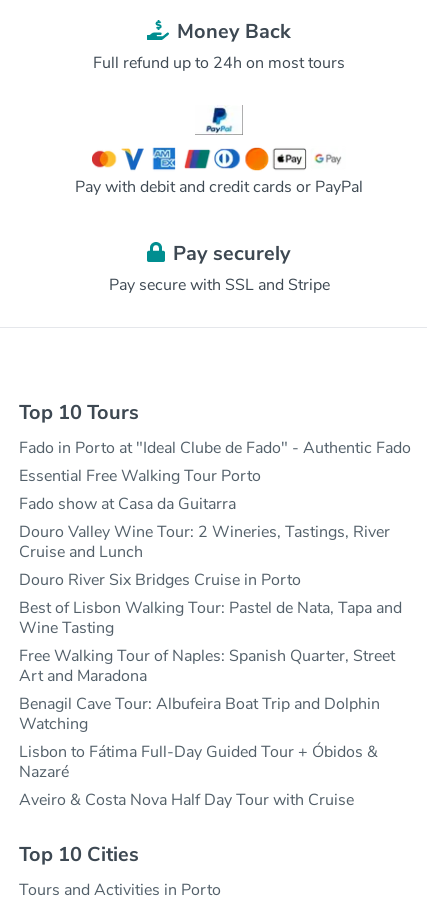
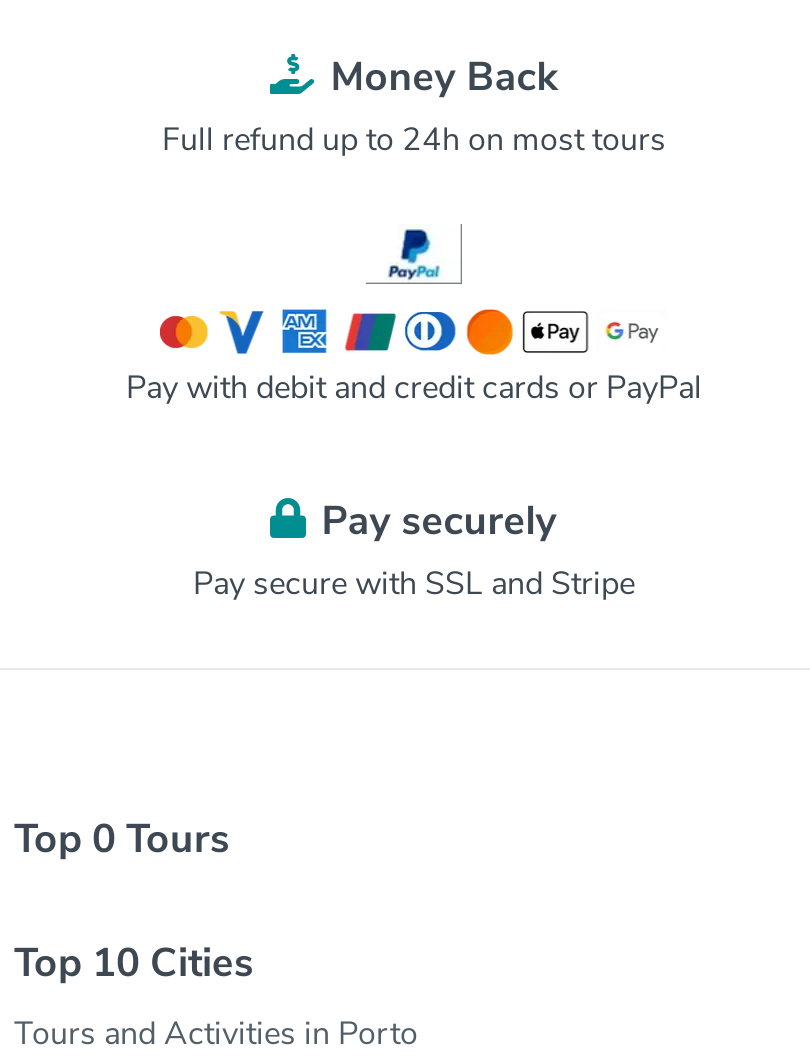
[19,399,411,811] Top 10 Tours | Fado in Porto at "Ideal Clube de Fado" - Authentic Fado | Essential Free Walking Tour Porto | Fado show at Casa da Guitarra | Douro Valley Wine Tour: 2 Wineries, Tastings, River | Cruise and Lunch | Douro River Six Bridges Cruise in Porto | Best of Lisbon Walking Tour: Pastel de Nata, Tapa and | Wine Tasting | Free Walking Tour of Naples: Spanish Quarter, Street | Art and Maradona | Benagil Cave Tour: Albufeira Boat Trip and Dolphin | Watching | Lisbon to Fátima Full-Day Guided Tour + Óbidos & | Nazaré | Aveiro & Costa Nova Half Day Tour with Cruise -> [14,812,230,866] Top 0 Tours

